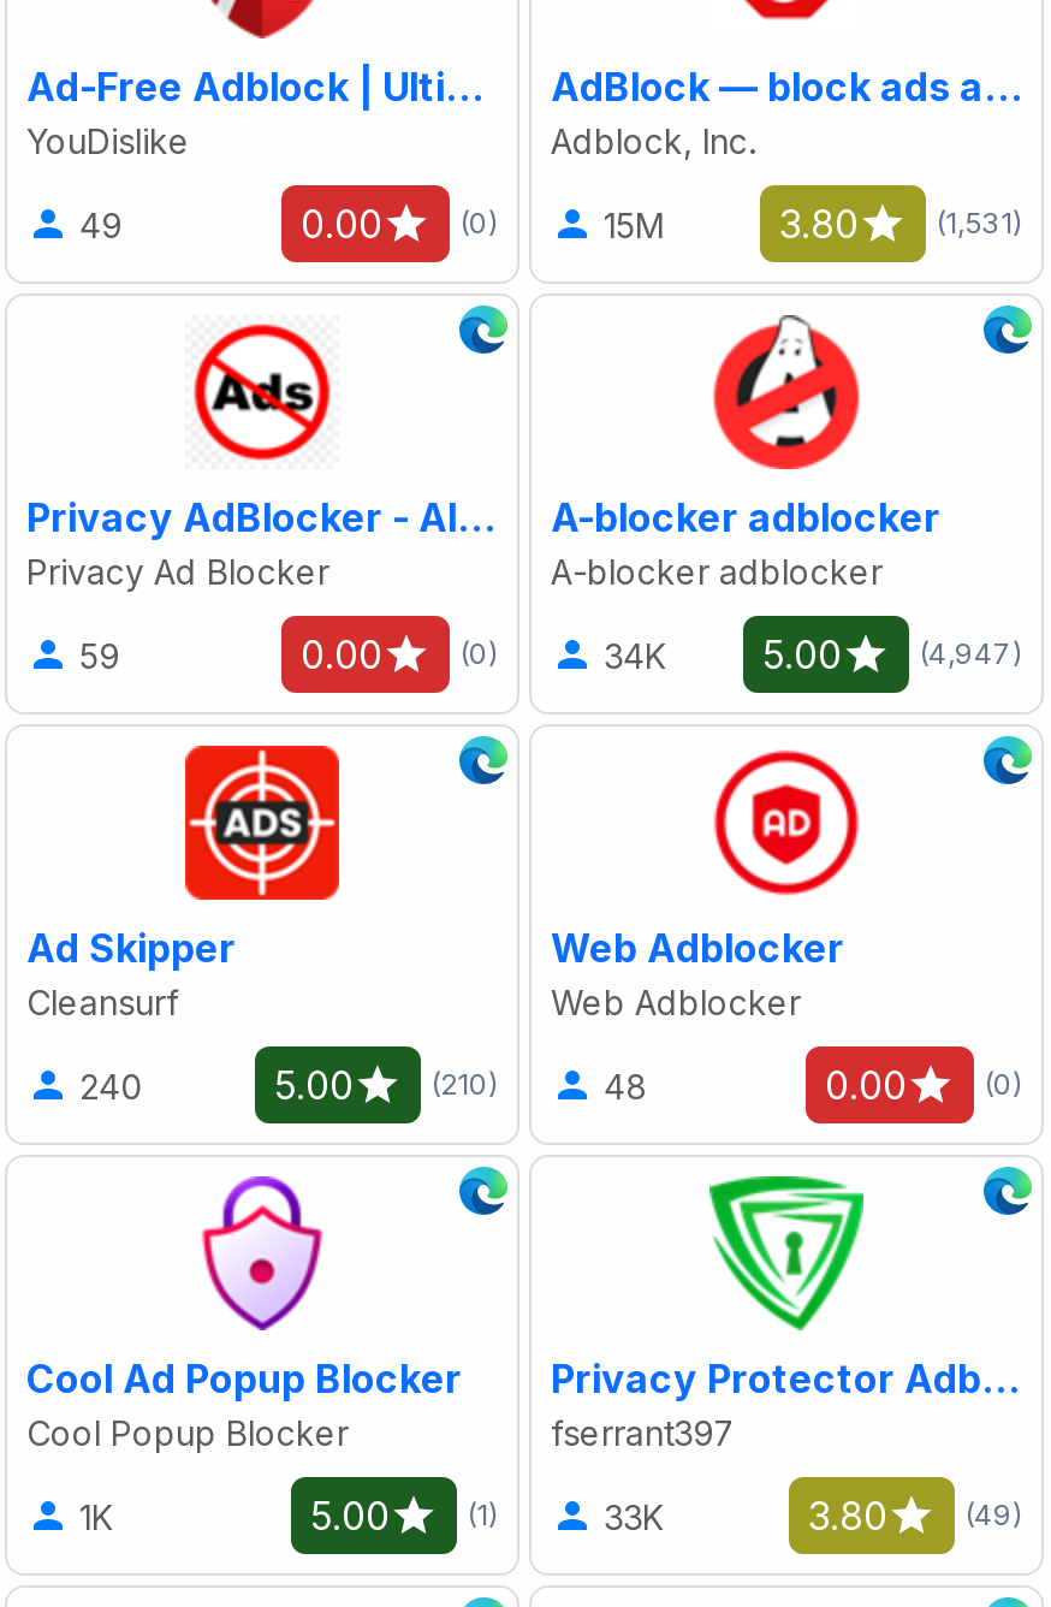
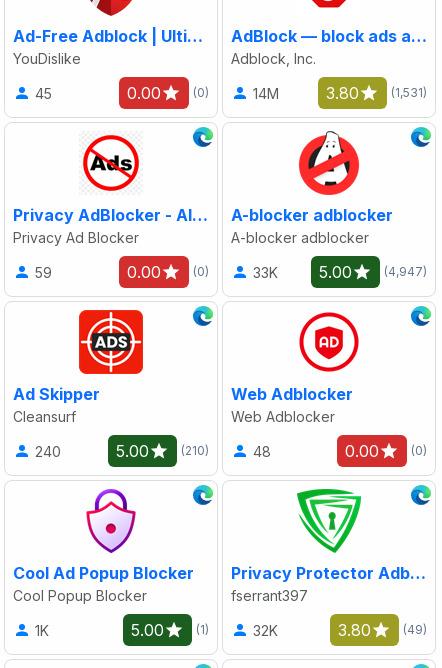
[79,204,123,245] 49 -> [35,85,52,102] 45
[604,204,664,245] 15M -> [253,85,279,102] 14M
[604,635,666,676] 34K -> [253,264,278,281] 33K
[604,1496,664,1537] 33K -> [253,622,278,639] 32K

